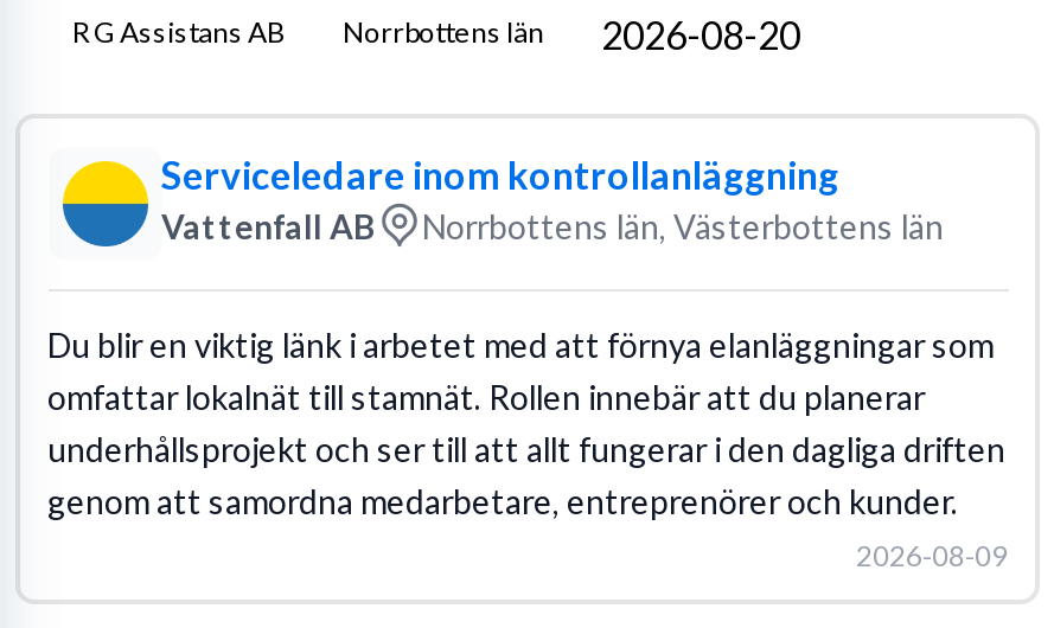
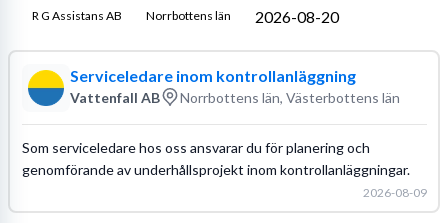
[47,323,1005,520] Du blir en viktig länk i arbetet med att förnya elanläggningar som | omfattar lokalnät till stamnät. Rollen innebär att du planerar | underhållsprojekt och ser till att allt fungerar i den dagliga driften | genom att samordna medarbetare, entreprenörer och kunder. -> [21,138,409,177] Som serviceledare hos oss ansvarar du för planering och | genomförande av underhållsprojekt inom kontrollanläggningar.

